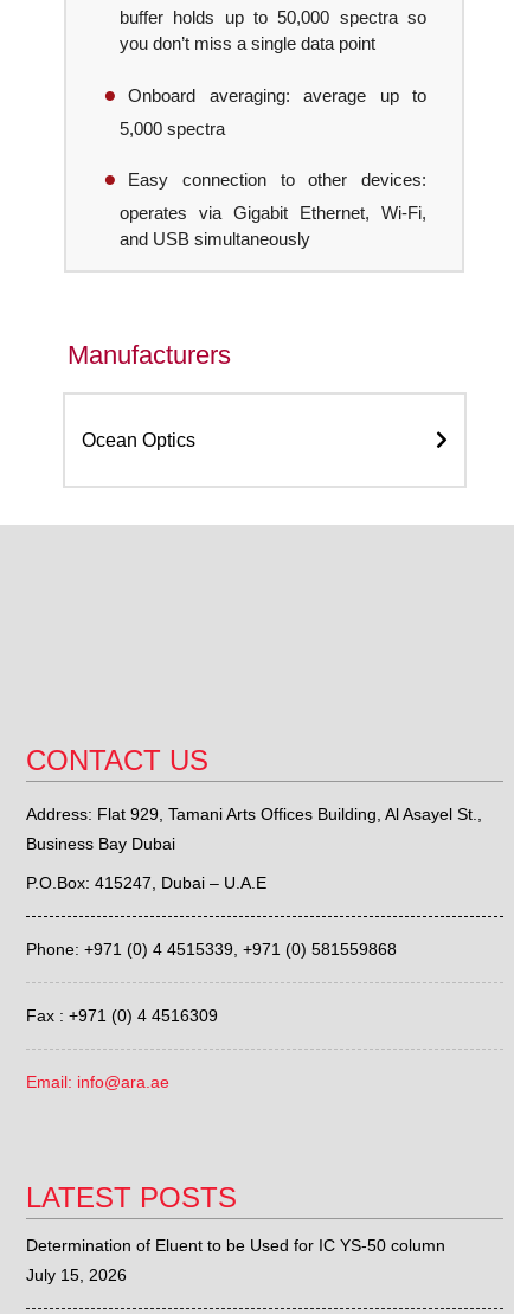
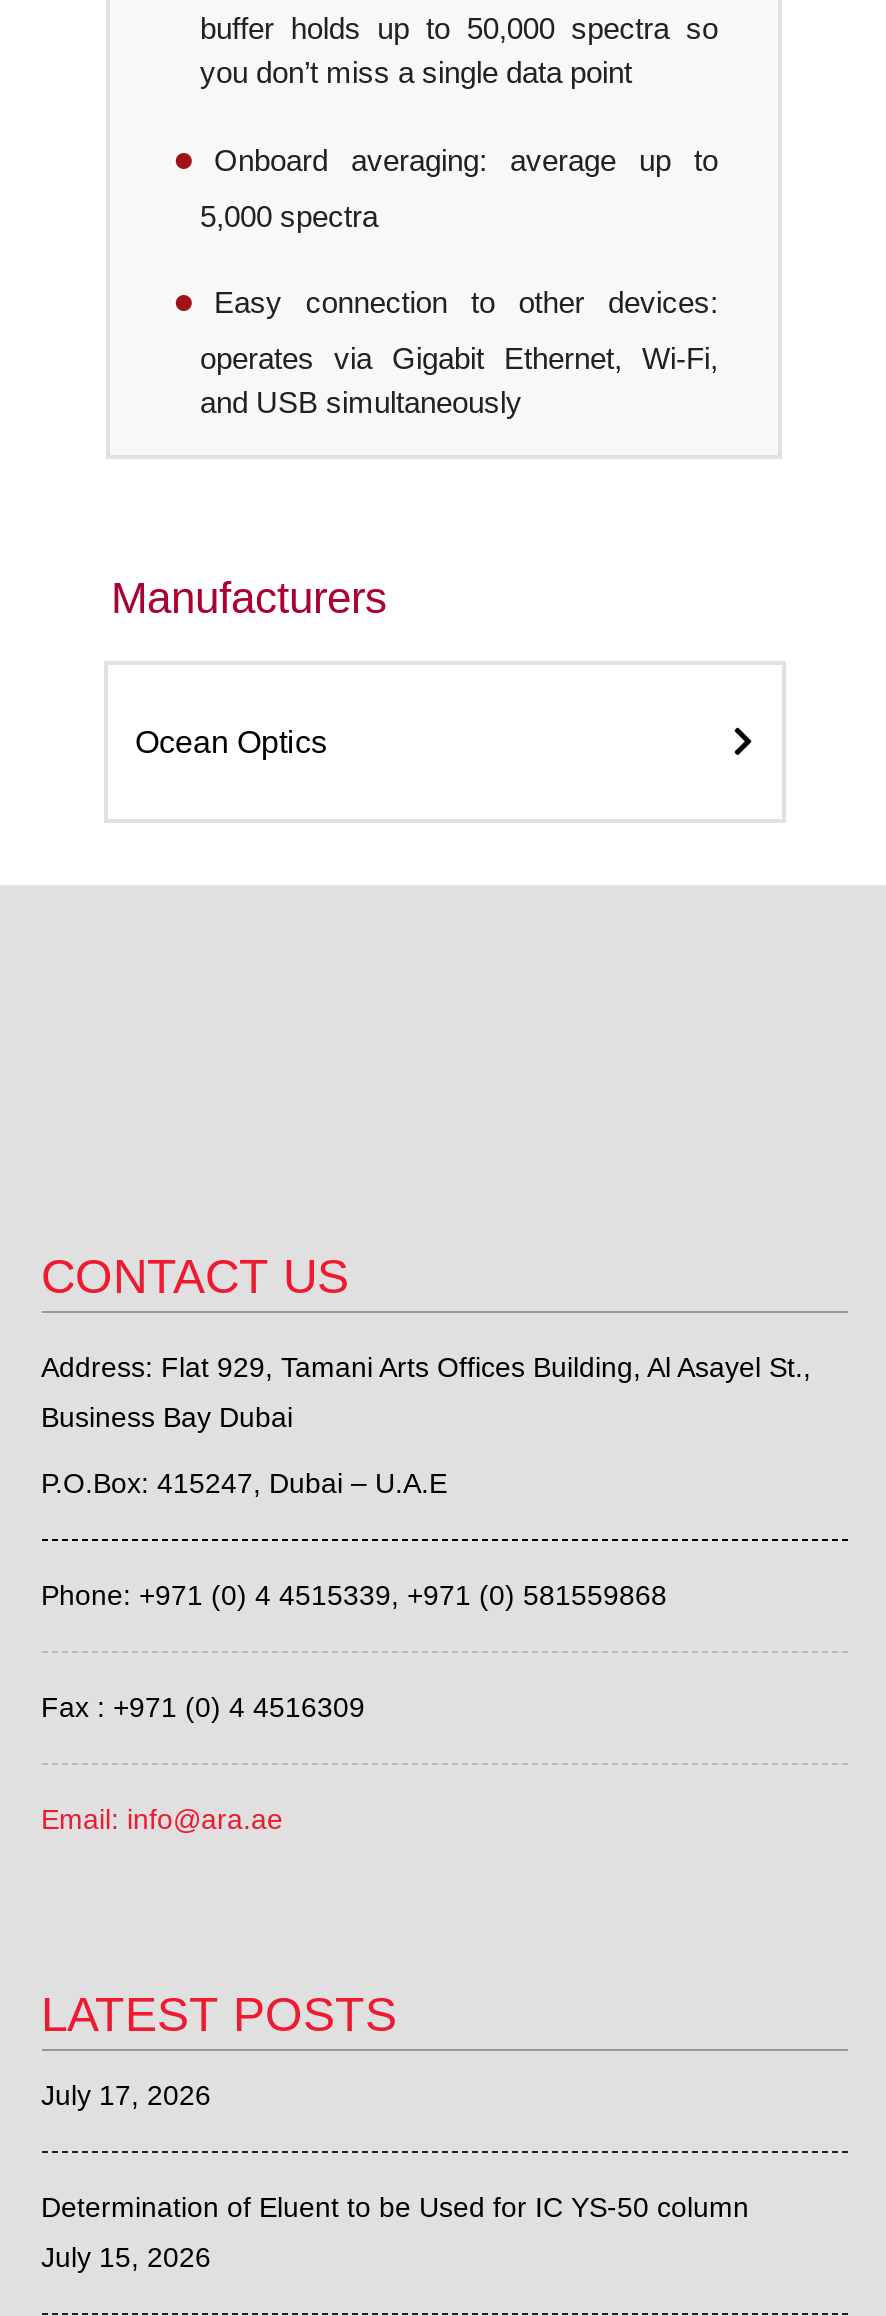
none -> [41,2080,211,2112] July 17, 2026

